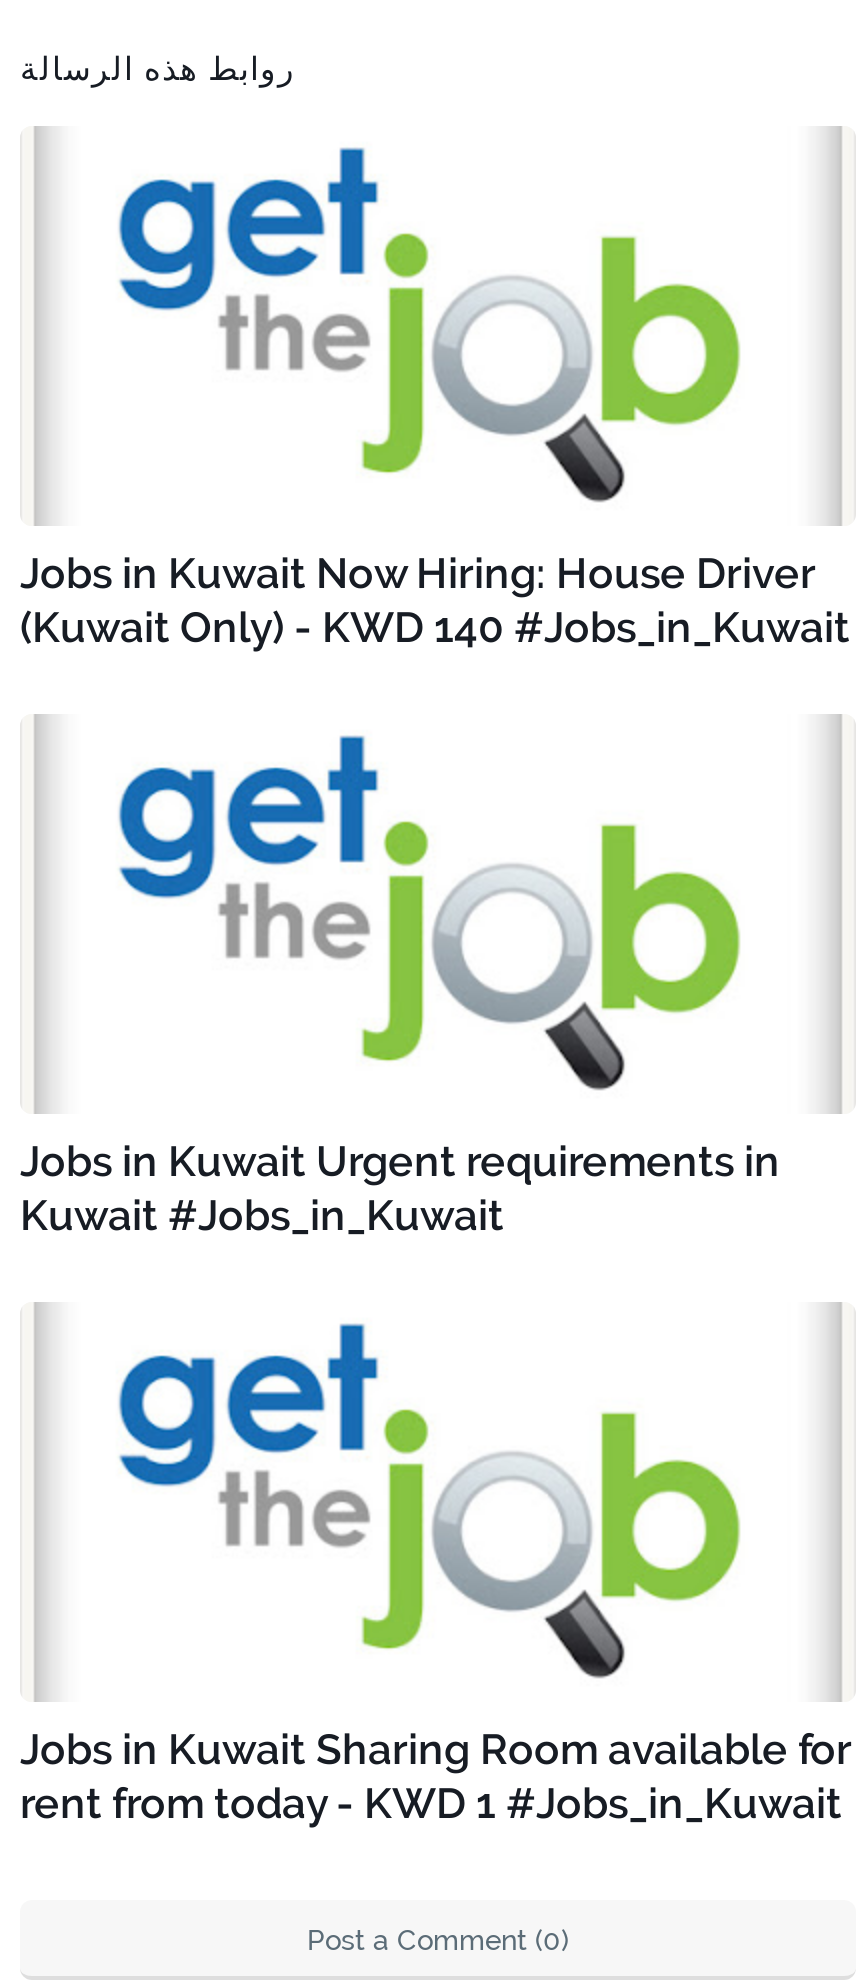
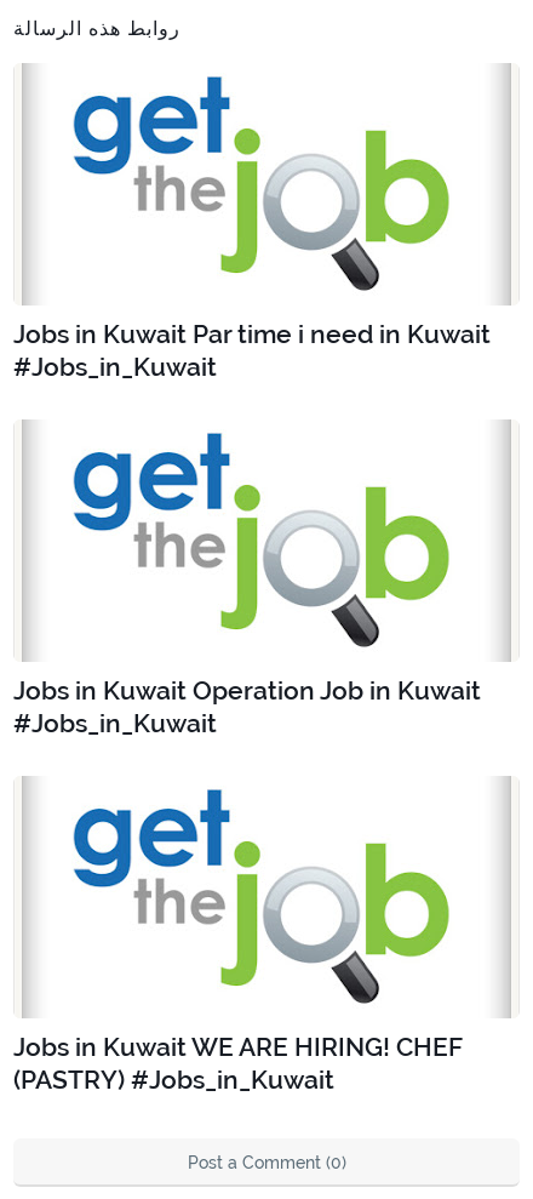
[20,549,850,653] Jobs in Kuwait Now Hiring: House Driver | (Kuwait Only) - KWD 140 #Jobs_in_Kuwait -> [13,319,491,382] Jobs in Kuwait Par time i need in Kuwait | #Jobs_in_Kuwait
[20,1137,780,1241] Jobs in Kuwait Urgent requirements in | Kuwait #Jobs_in_Kuwait -> [13,676,481,739] Jobs in Kuwait Operation Job in Kuwait | #Jobs_in_Kuwait
[20,1725,850,1829] Jobs in Kuwait Sharing Room available for | rent from today - KWD 1 #Jobs_in_Kuwait -> [13,1032,463,1095] Jobs in Kuwait WE ARE HIRING! CHEF | (PASTRY) #Jobs_in_Kuwait

